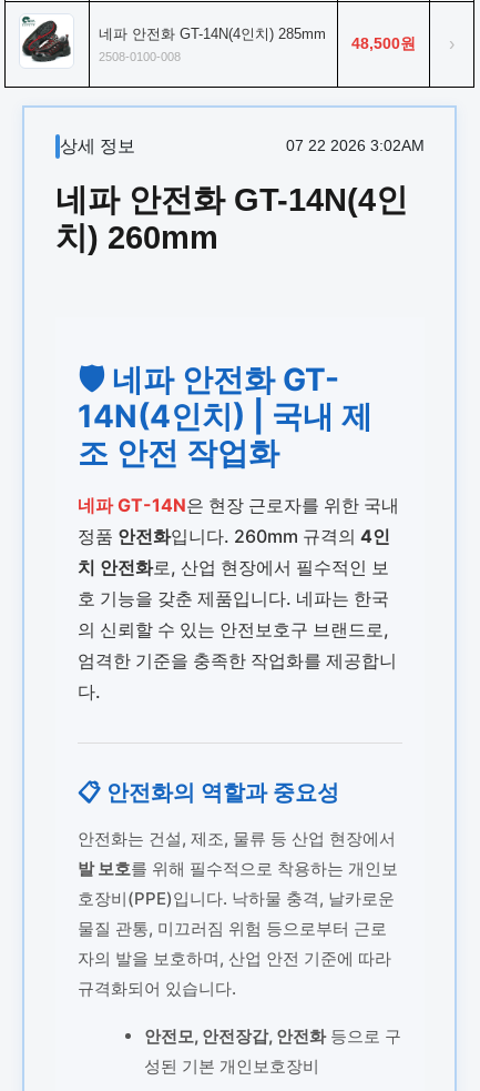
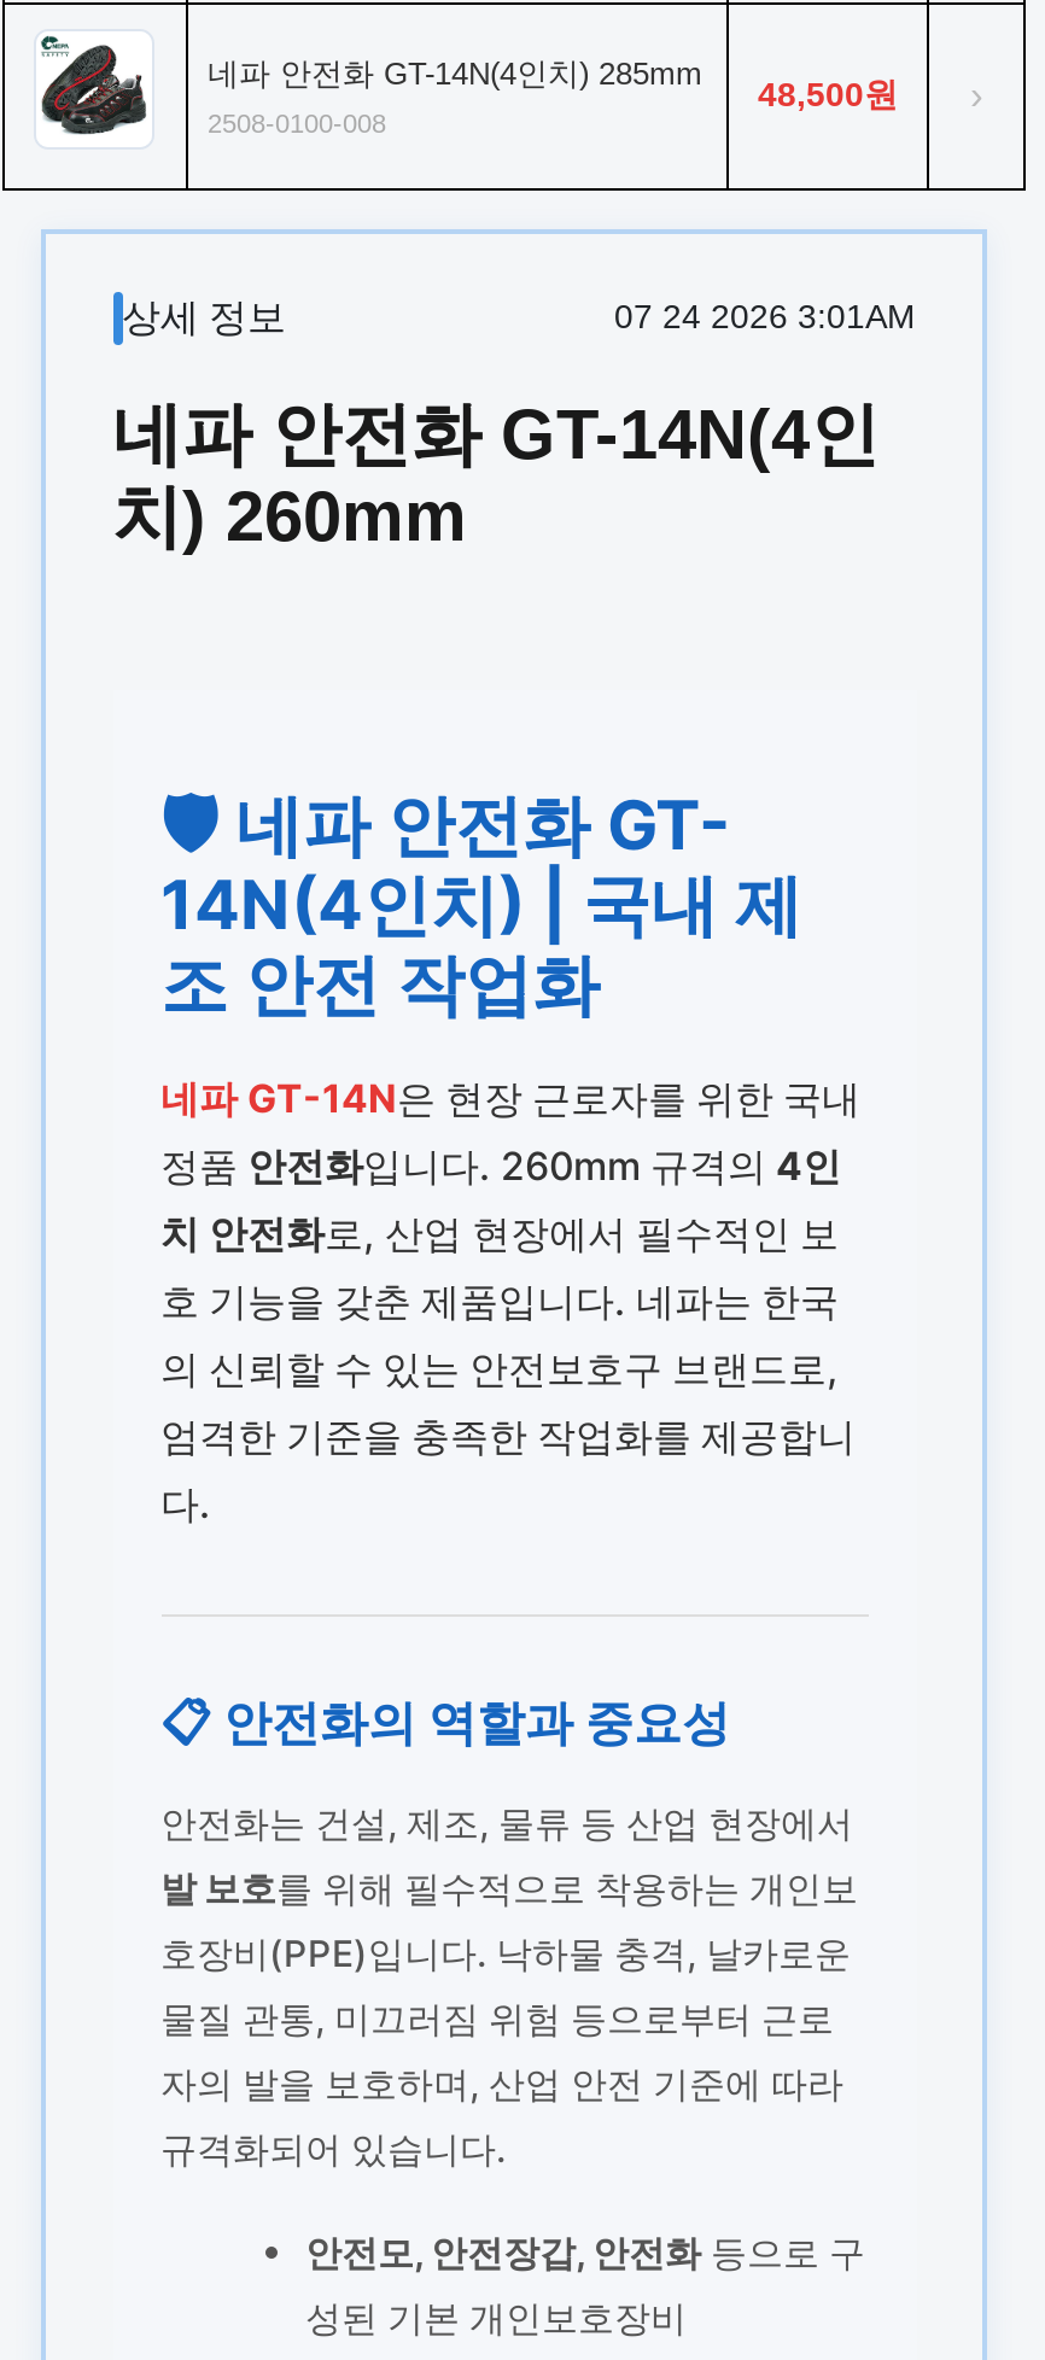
[285,137,424,154] 07 22 2026 3:02AM -> [614,297,916,335] 07 24 2026 3:01AM

